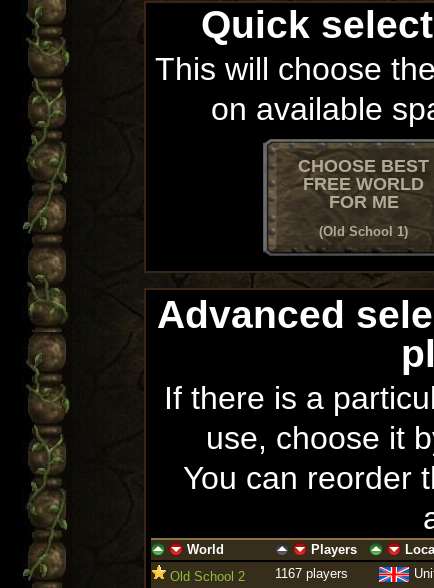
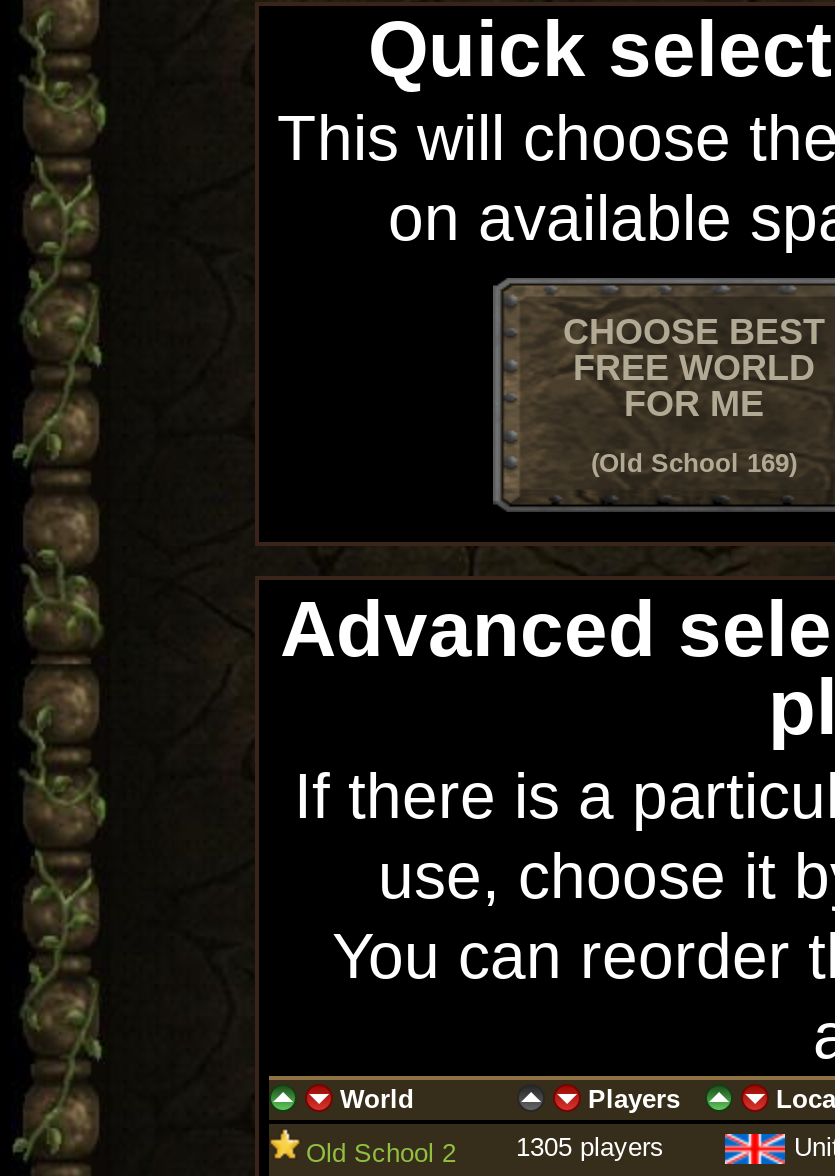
[319,224,408,239] (Old School 1) -> [591,448,797,478] (Old School 169)
[169,566,347,584] Old School 2 1167 players -> [306,1132,664,1168] Old School 2 1305 players

